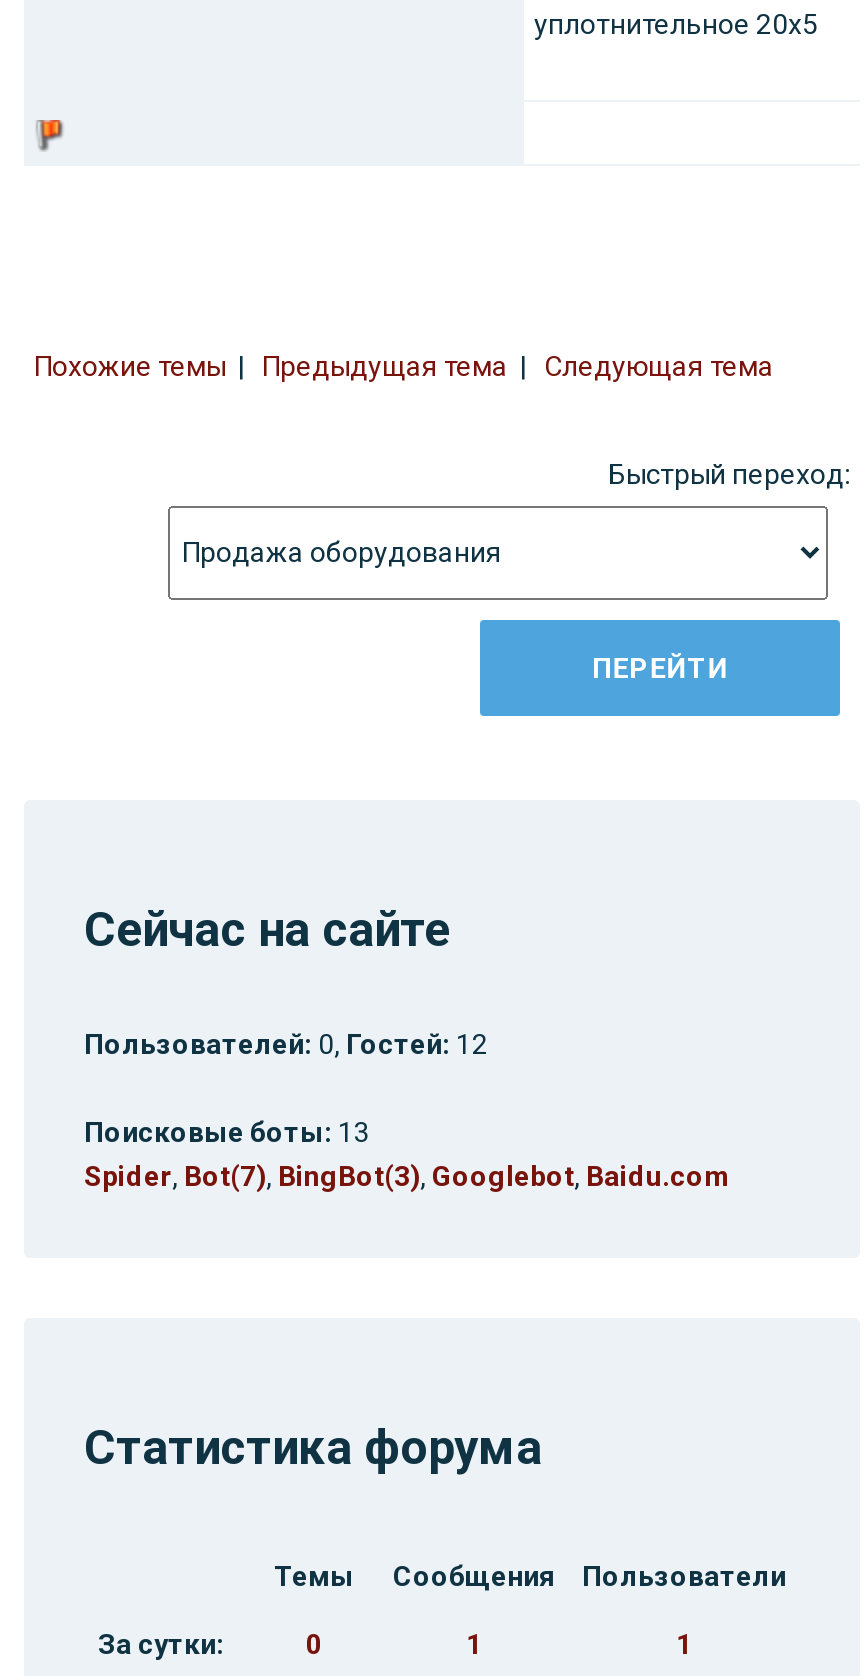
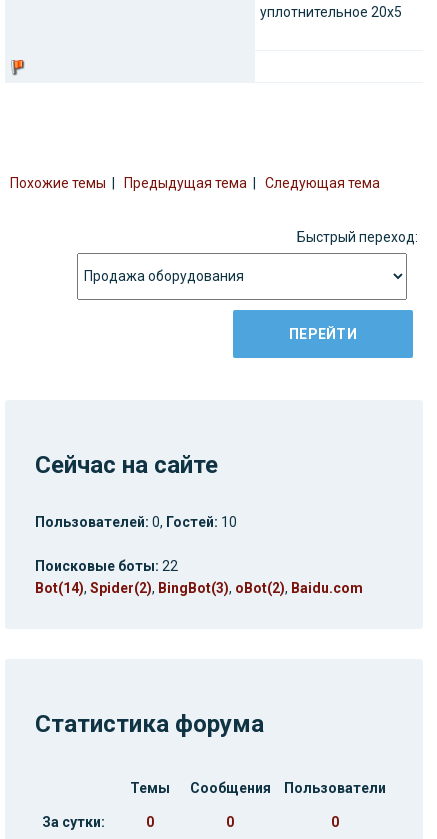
[84,1027,488,1059] Пользователей: 0, Гостей: 12 -> [35,514,237,530] Пользователей: 0, Гостей: 10
[84,1115,370,1147] Поисковые боты: 13 -> [35,558,178,574] Поисковые боты: 22
[84,1159,730,1191] Spider, Bot(7), BingBot(3), Googlebot, Baidu.com -> [35,580,363,596] Bot(14), Spider(2), BingBot(3), oBot(2), Baidu.com
[466,1627,482,1659] 1 -> [226,814,234,830] 0
[676,1627,692,1659] 1 -> [331,814,339,830] 0

